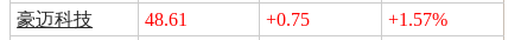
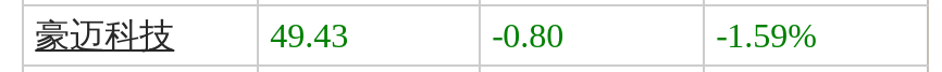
[145,9,188,29] 48.61 -> [270,17,348,54] 49.43
[266,9,310,29] +0.75 -> [492,17,564,54] -0.80
[388,9,448,29] +1.57% -> [716,17,816,54] -1.59%

